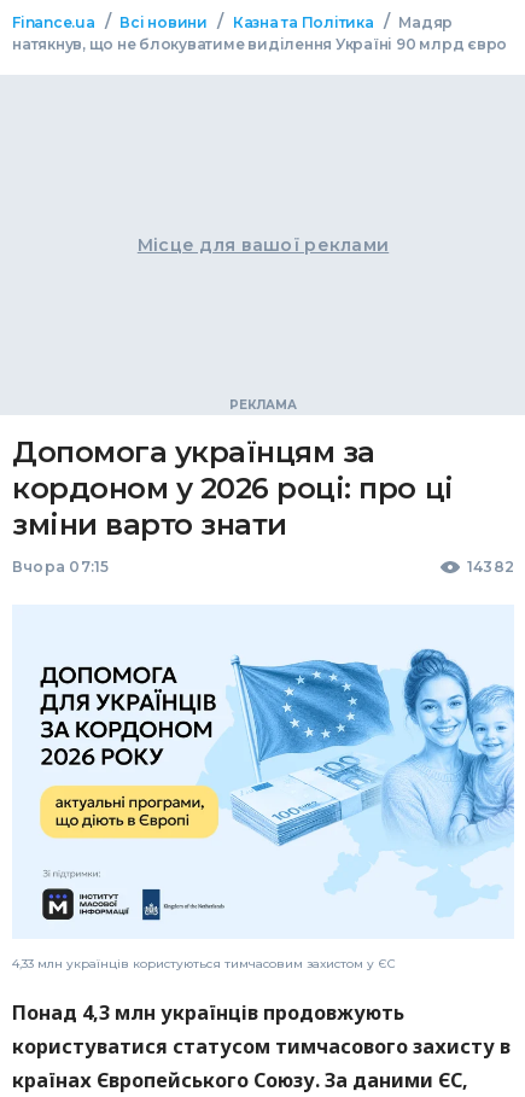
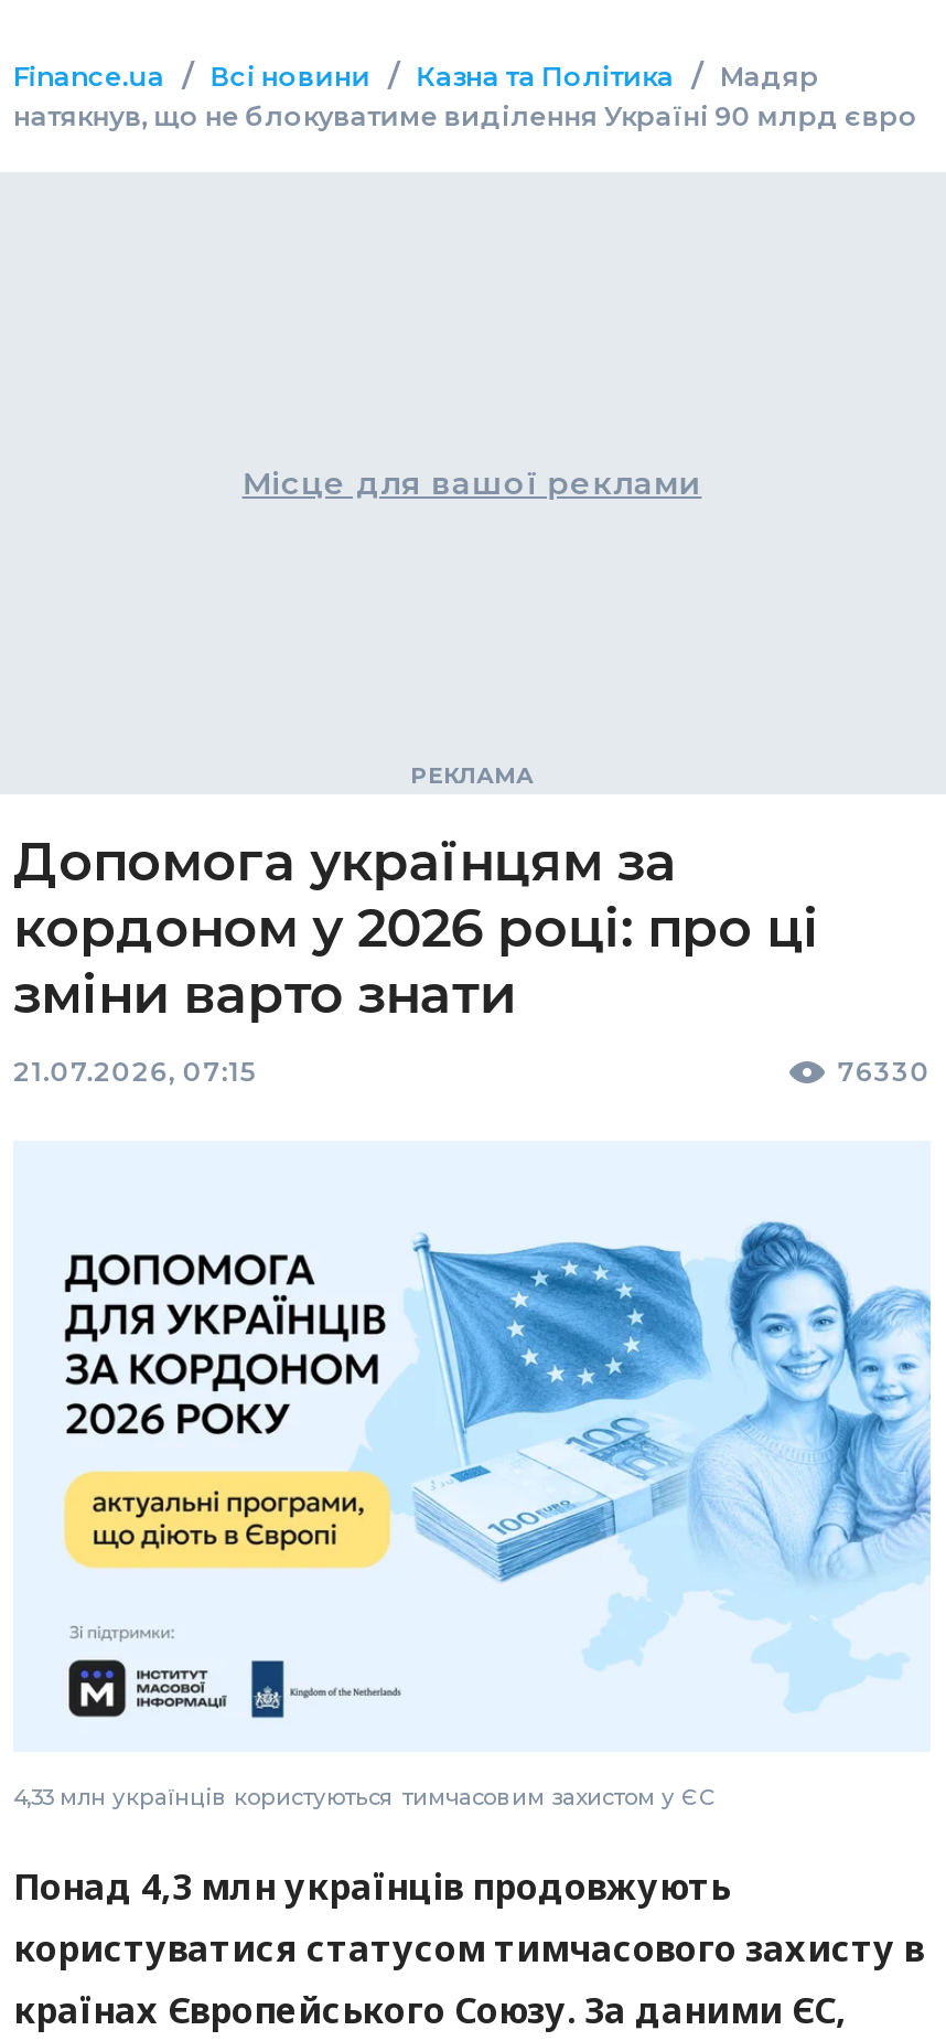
[12,557,514,575] Вчора 07:15 | 14382 -> [13,1054,931,1087] 21.07.2026, 07:15 | 76330

